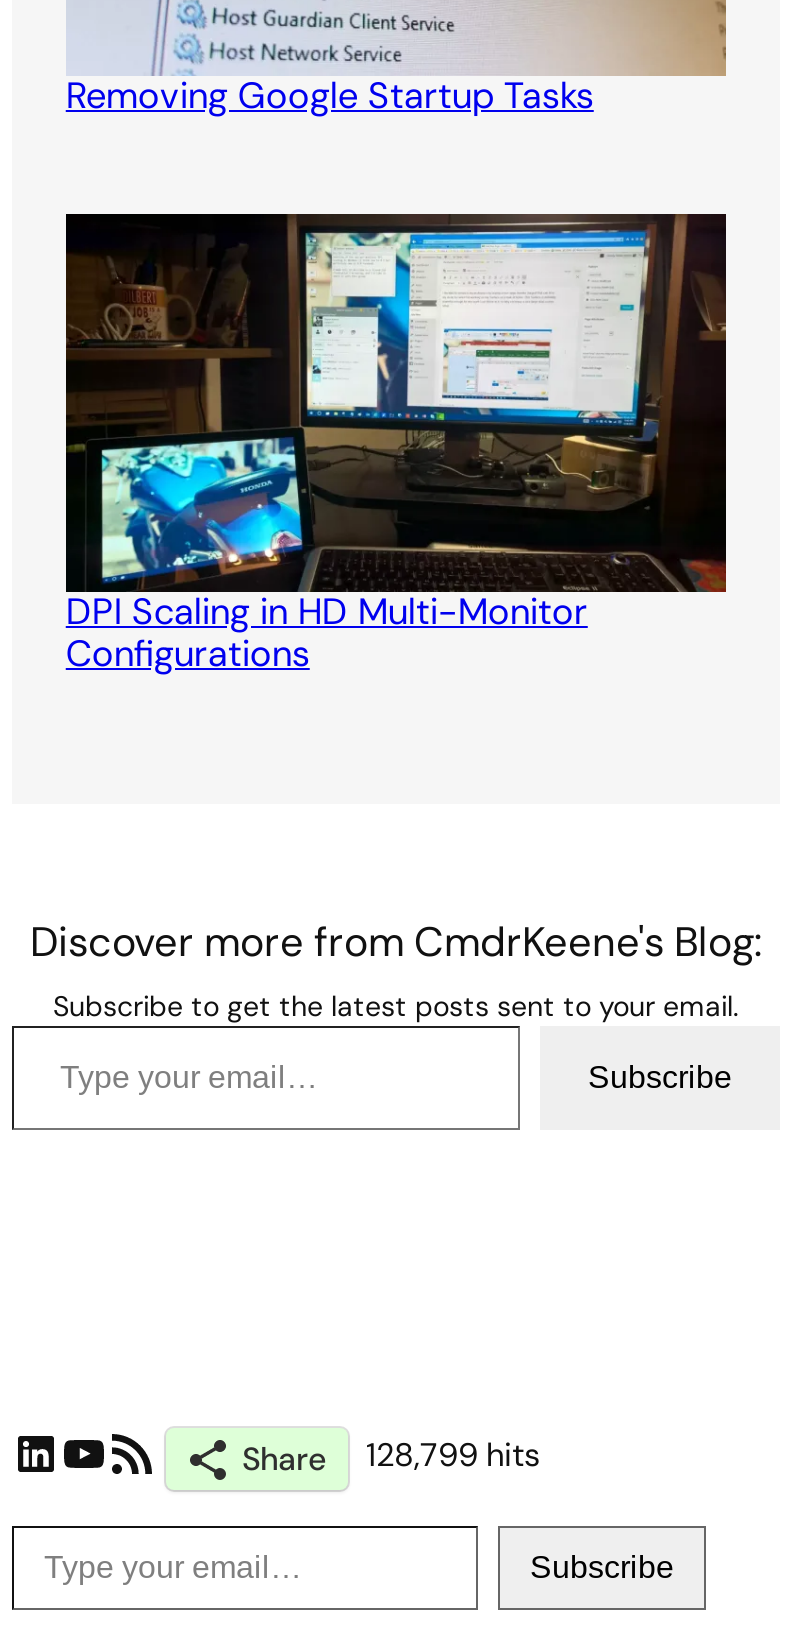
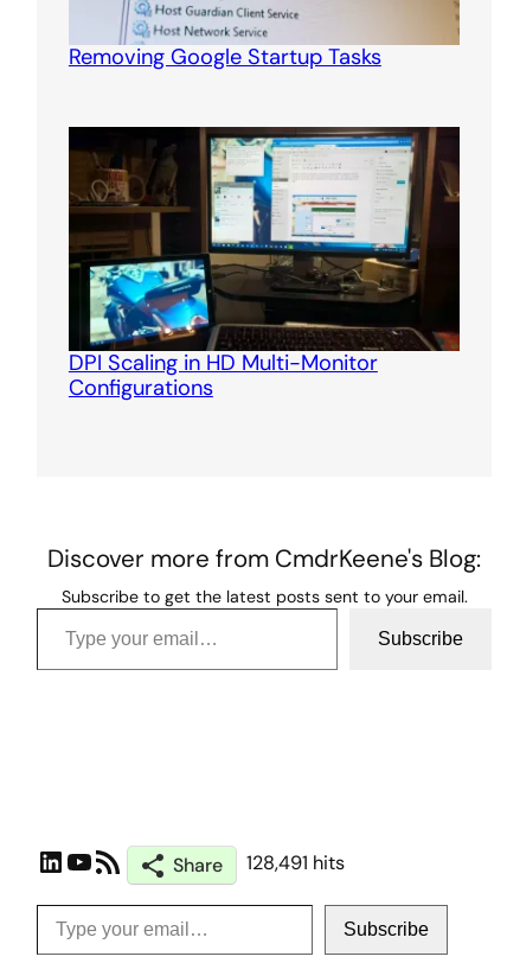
[366,1434,540,1476] 128,799 hits -> [246,850,345,875] 128,491 hits

